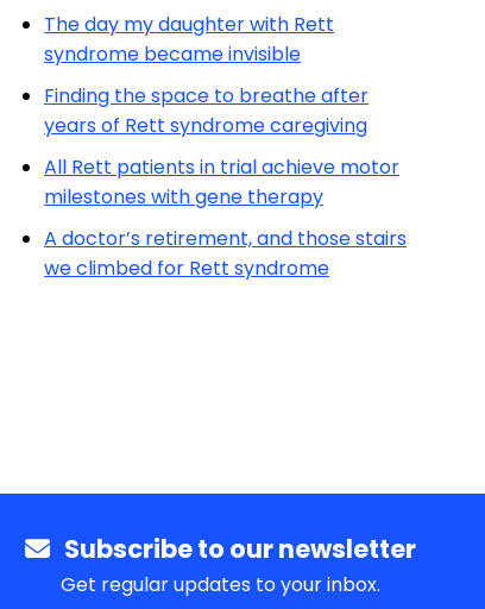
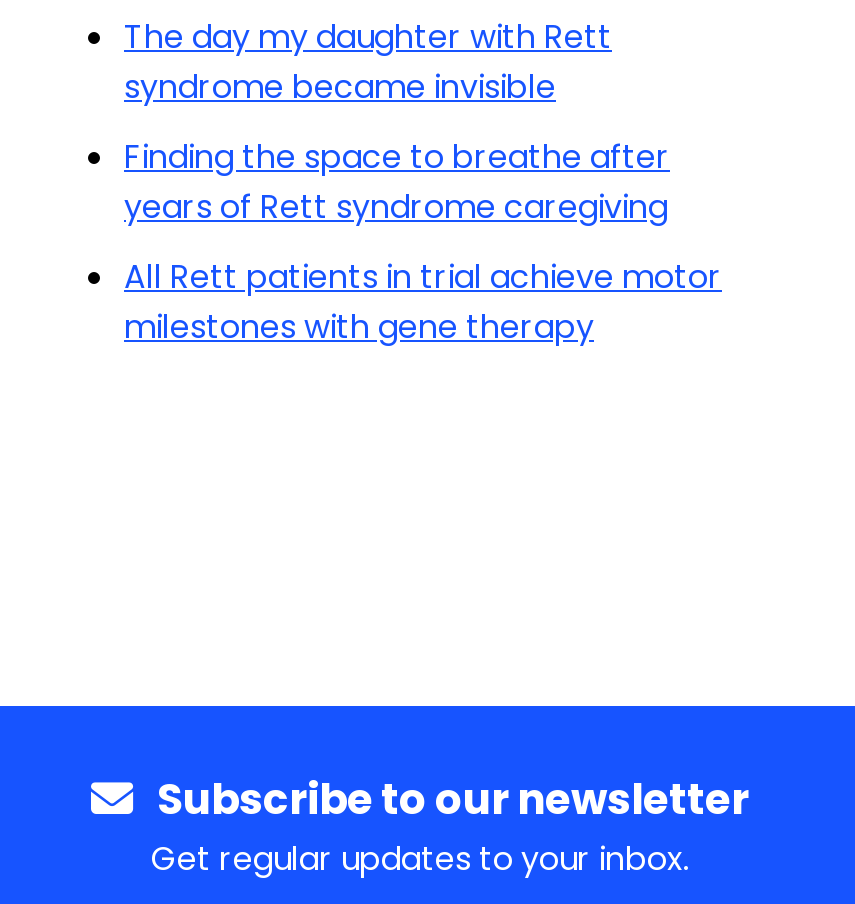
[44,225,407,282] A doctor’s retirement, and those stairs | we climbed for Rett syndrome -> none

